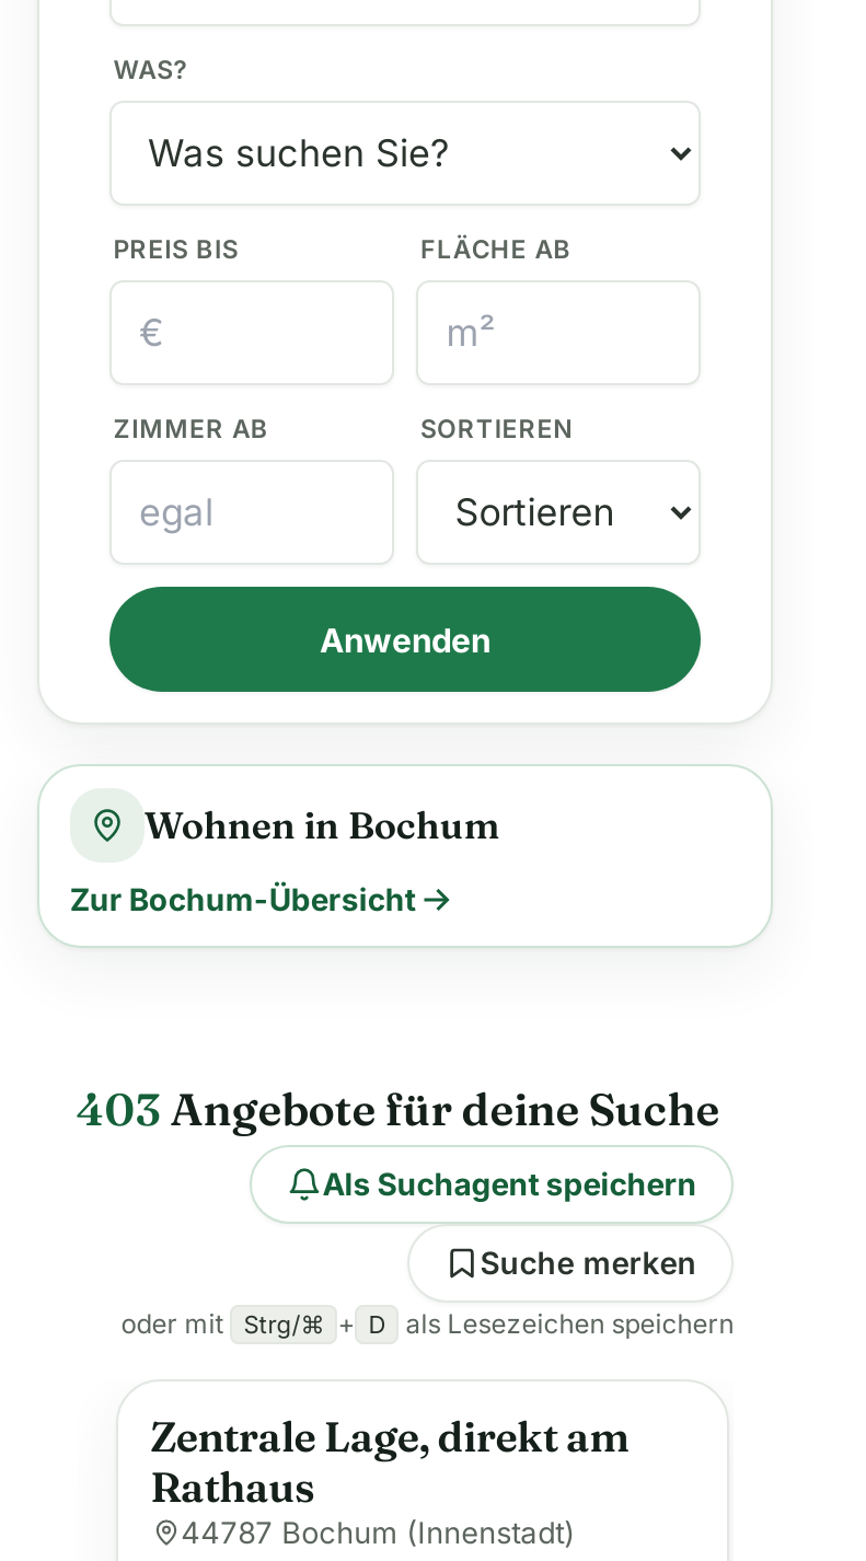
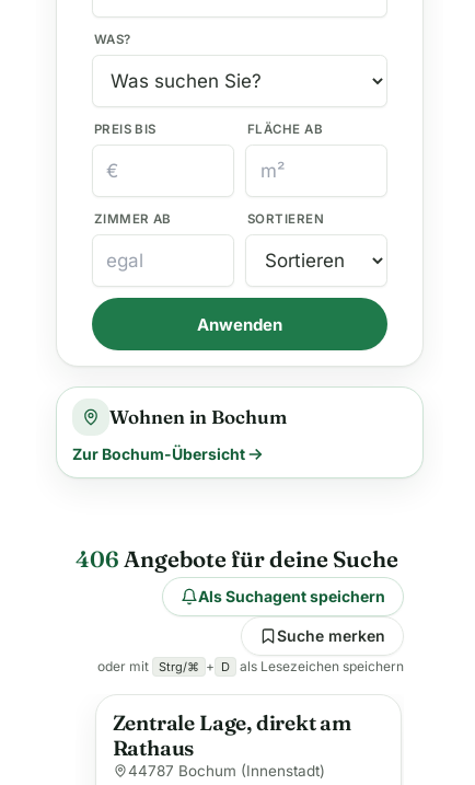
[76,1082,720,1137] 403 Angebote für deine Suche -> [75,545,398,573] 406 Angebote für deine Suche

